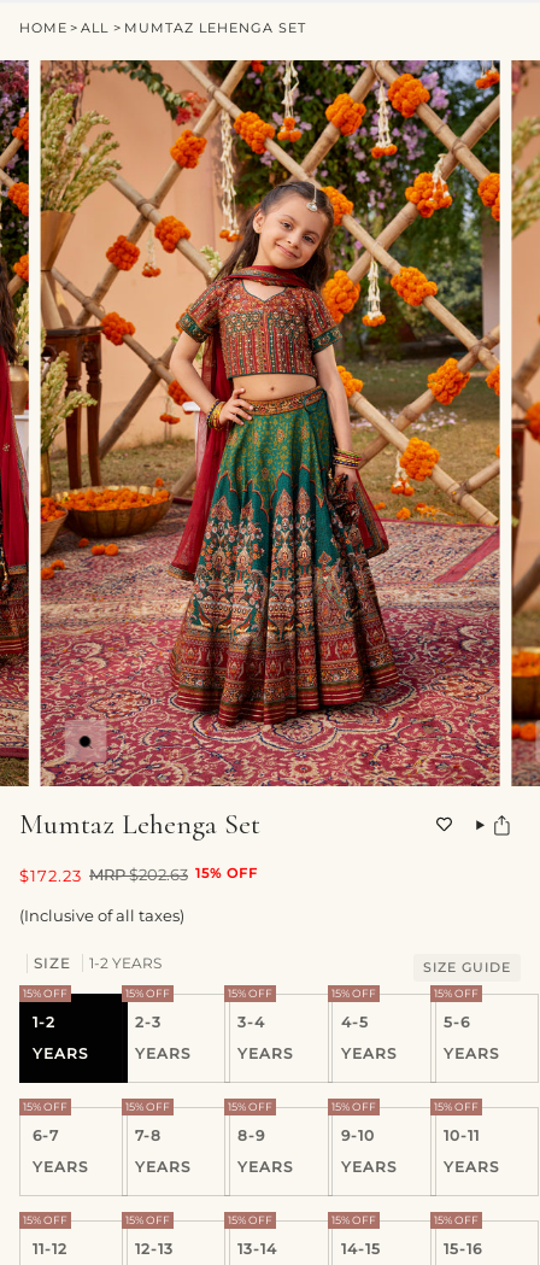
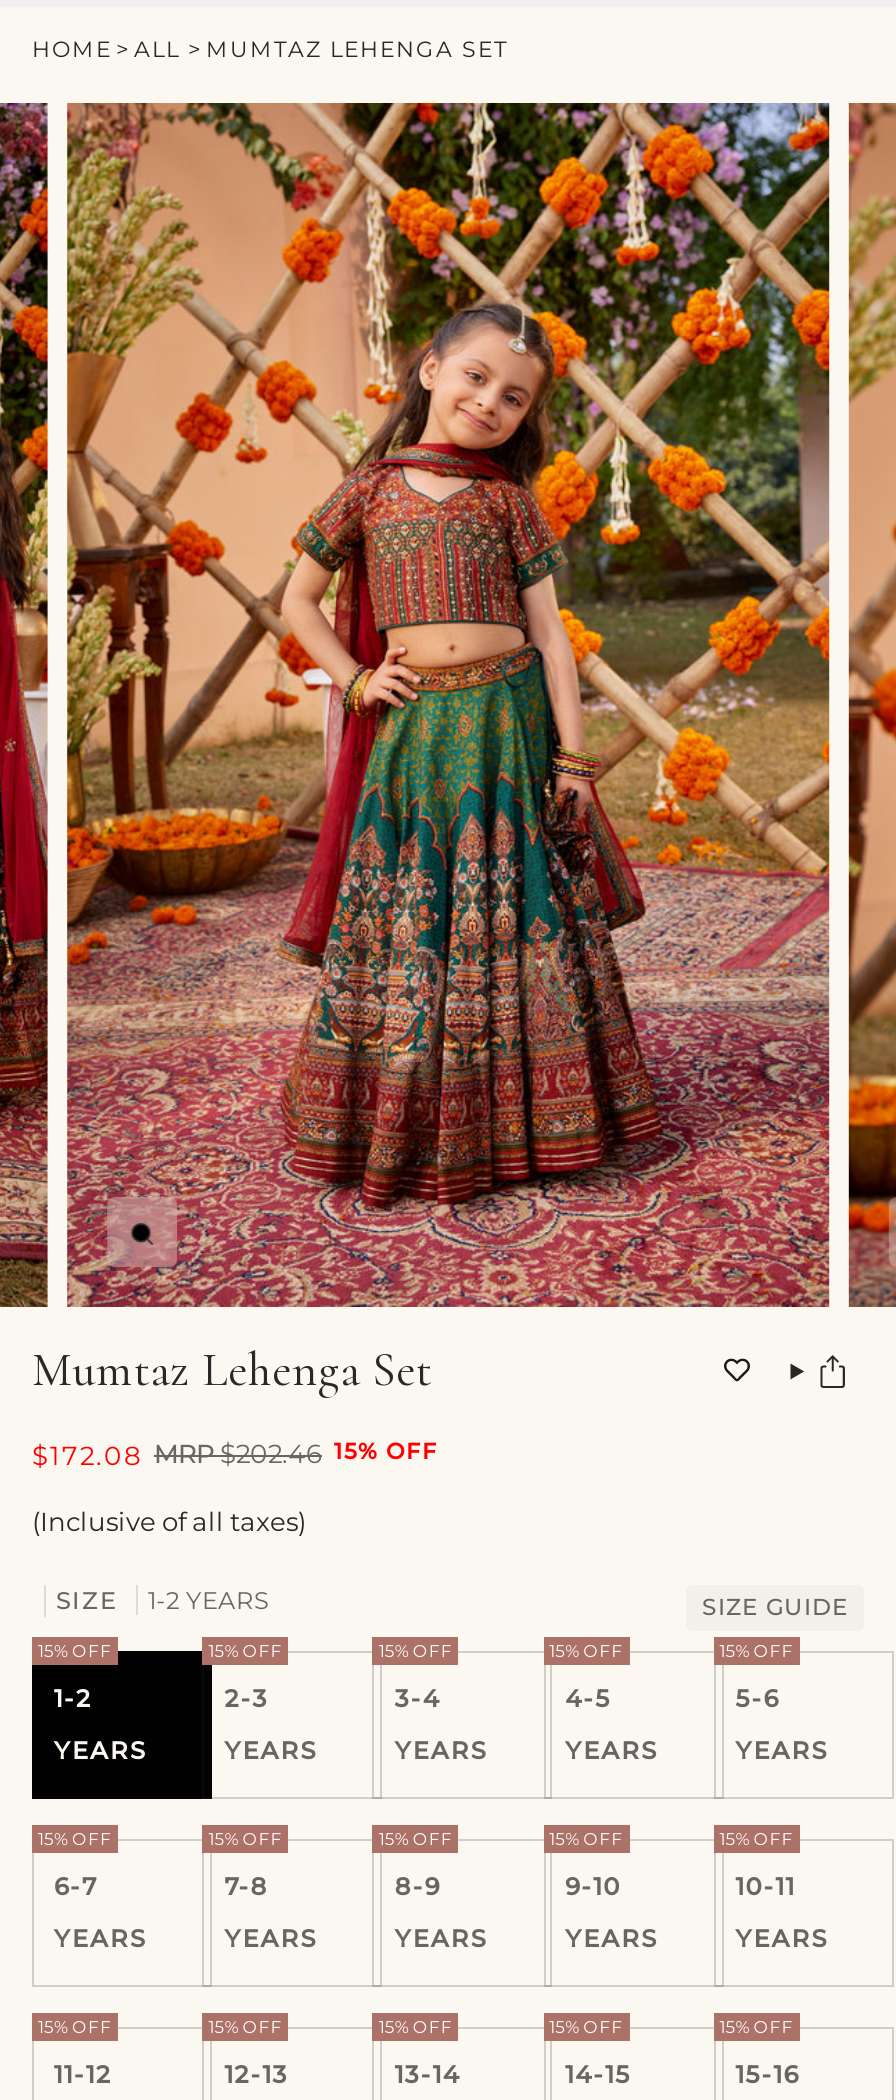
[19,864,258,885] $172.23 MRP $202.63 15% OFF -> [32,1436,438,1470] $172.08 MRP $202.46 15% OFF

